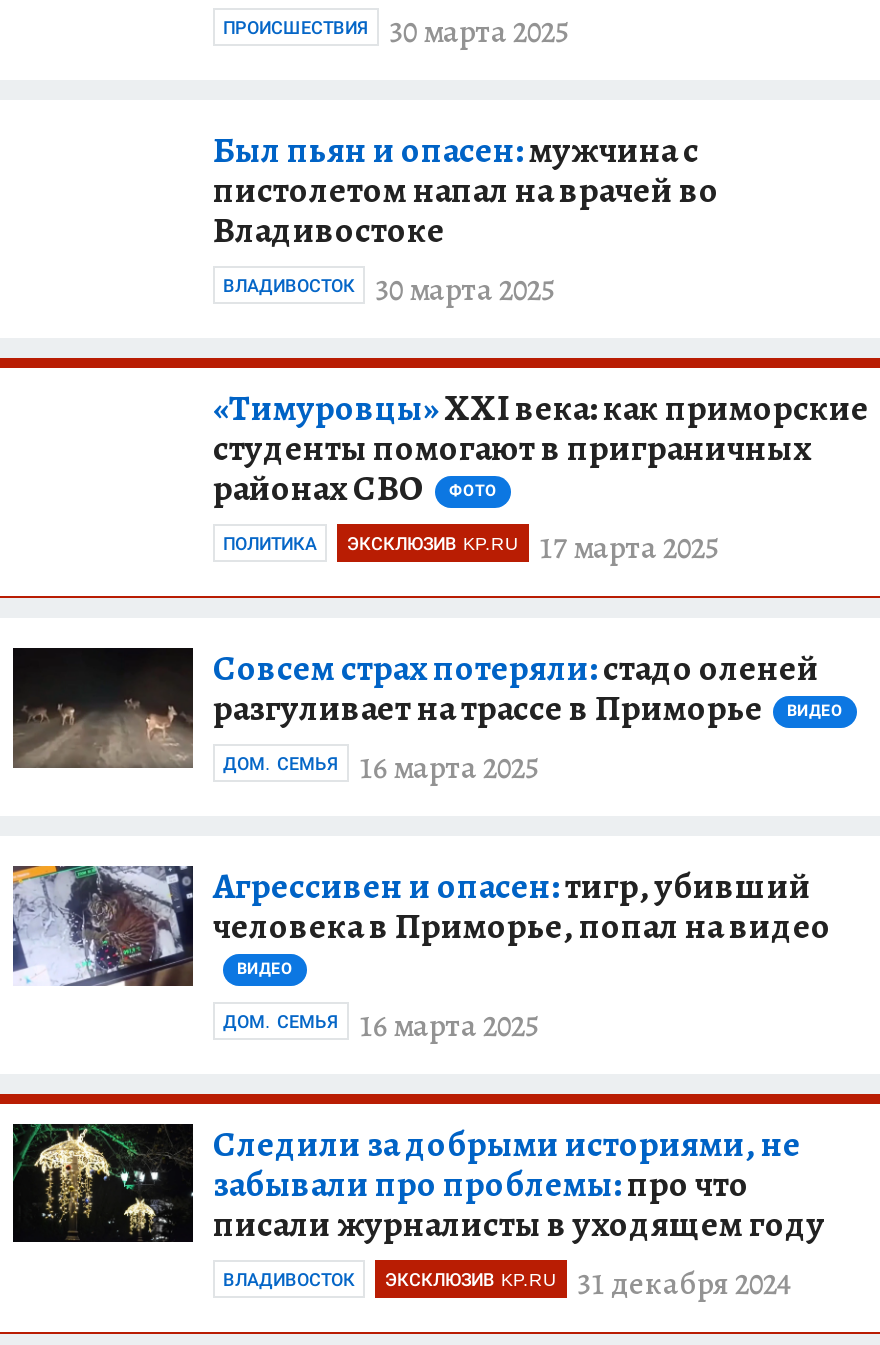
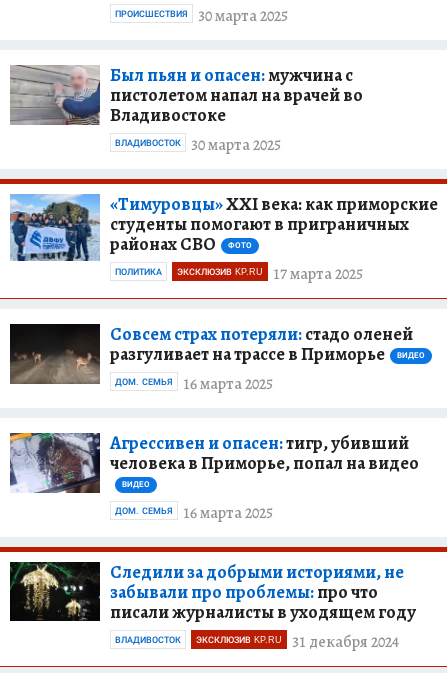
none -> [9,64,101,126] [image]
none -> [9,193,101,262] [image]

